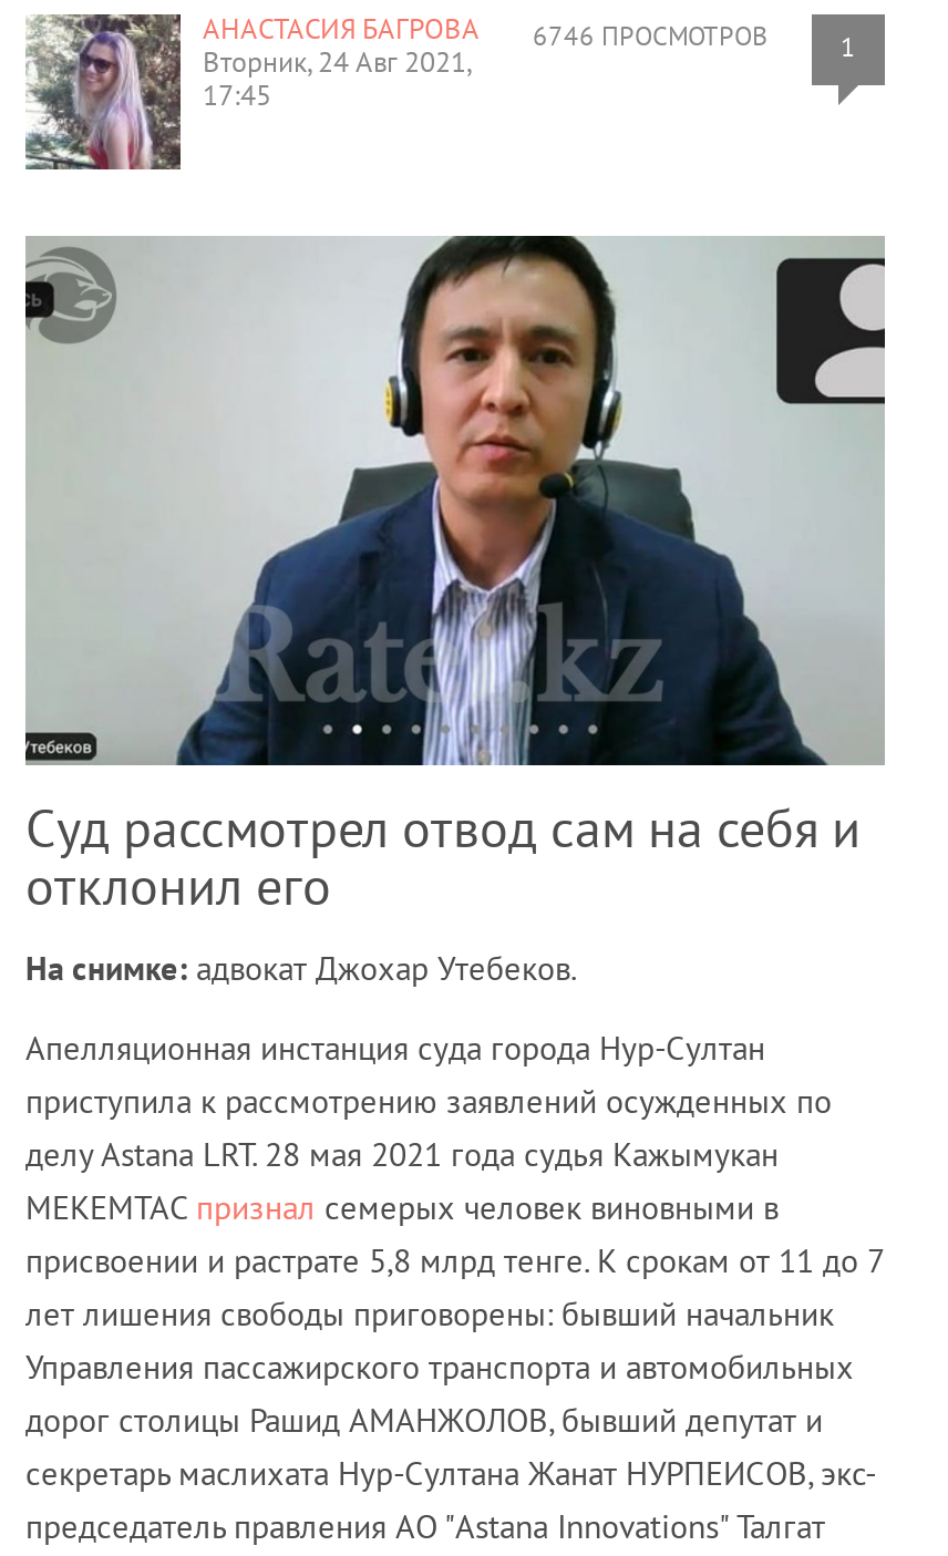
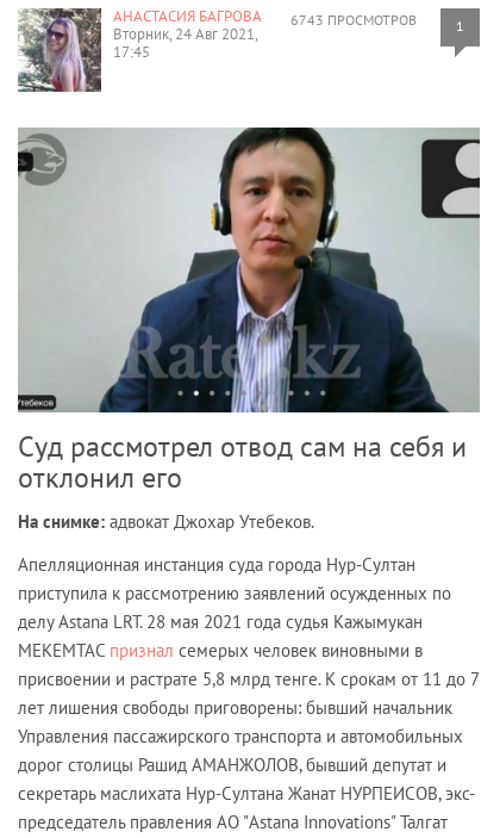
[203,10,767,52] АНАСТАСИЯ БАГРОВА 6746 ПРОСМОТРОВ -> [113,6,417,29] АНАСТАСИЯ БАГРОВА 6743 ПРОСМОТРОВ

